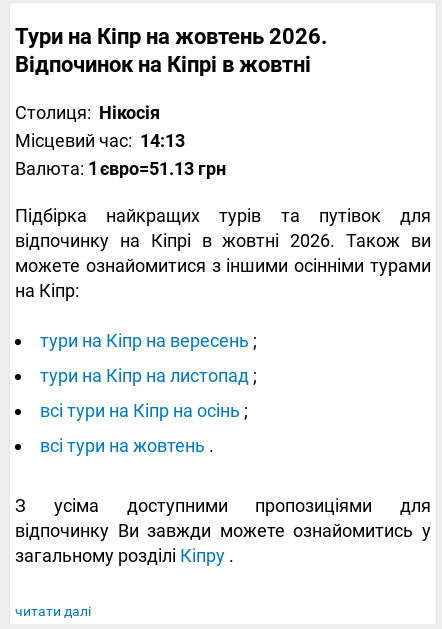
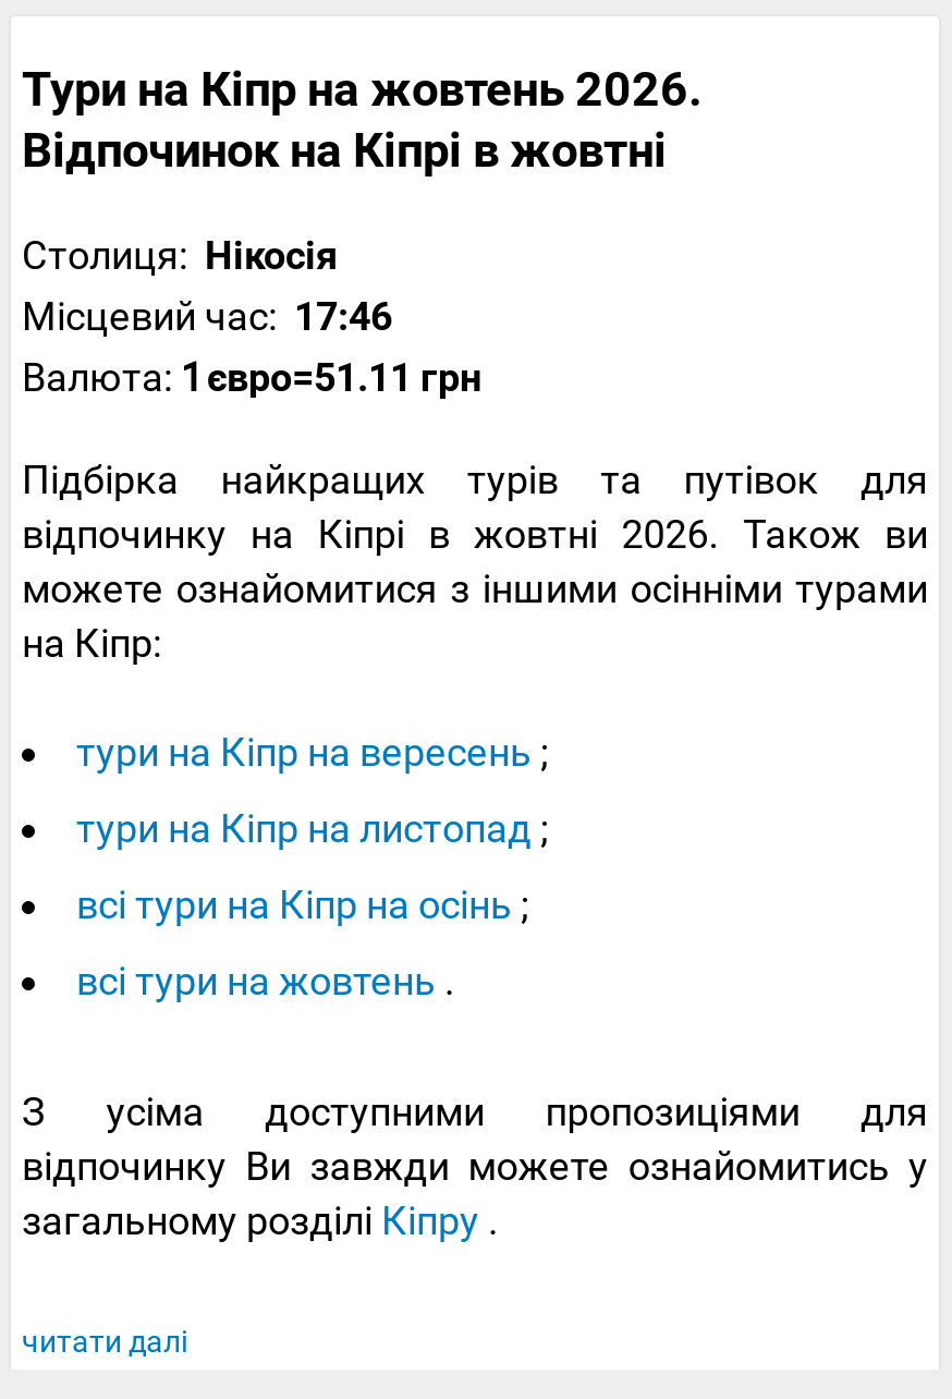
[15,130,185,151] Місцевий час: 14:13 -> [22,293,392,339] Місцевий час: 17:46
[15,158,226,179] Валюта: 1 євро=51.13 грн -> [22,354,481,400] Валюта: 1 євро=51.11 грн

